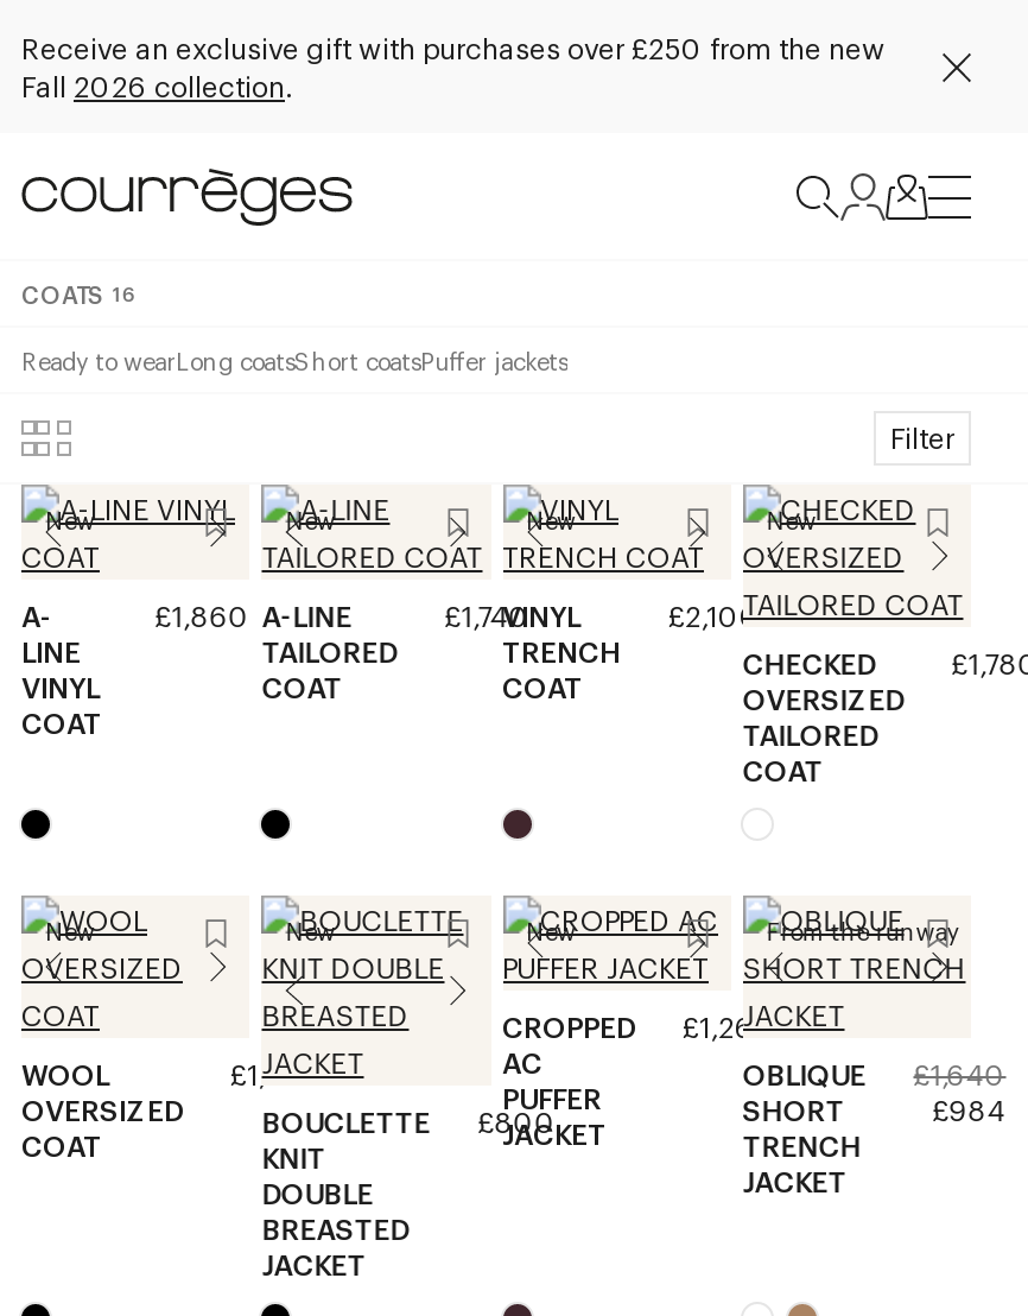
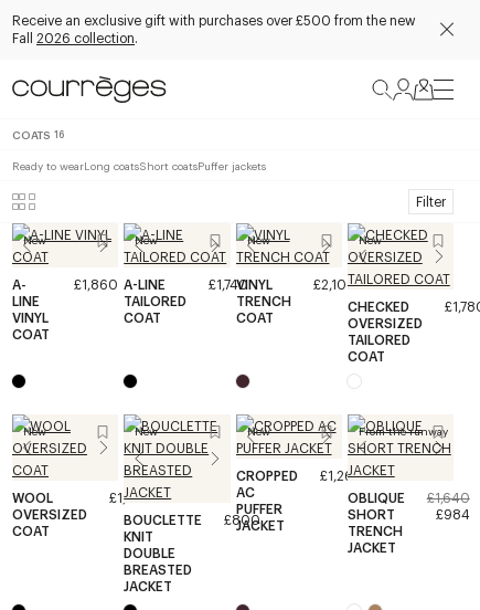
[21,27,886,65] Receive an exclusive gift with purchases over £250 from the new -> [12,10,416,28] Receive an exclusive gift with purchases over £500 from the new

